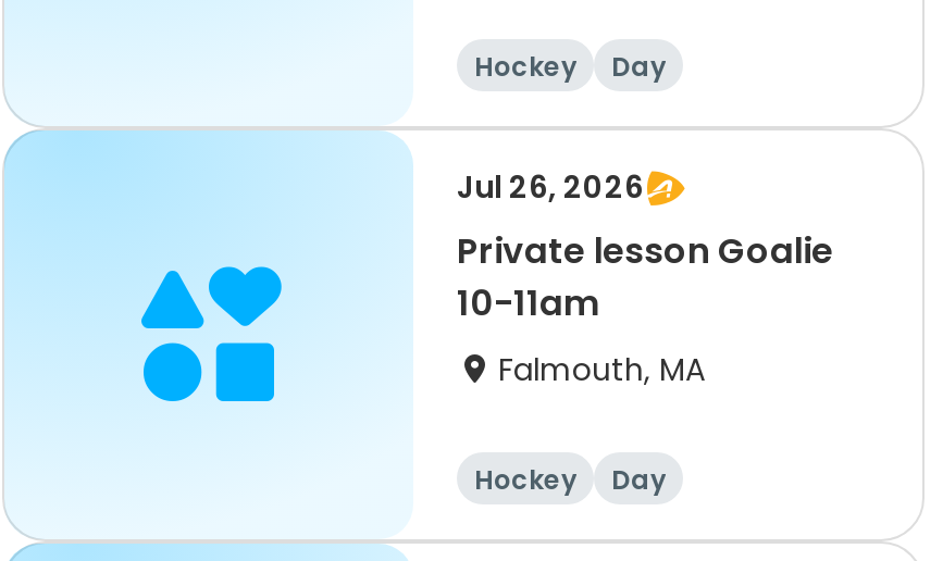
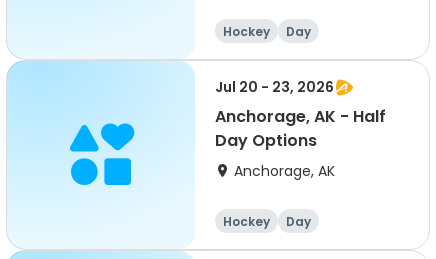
[457,165,833,391] Jul 26, 2026 | Private lesson Goalie | 10-11am | Falmouth, MA -> [215,77,386,181] Jul 20 - 23, 2026 | Anchorage, AK - Half | Day Options | Anchorage, AK

